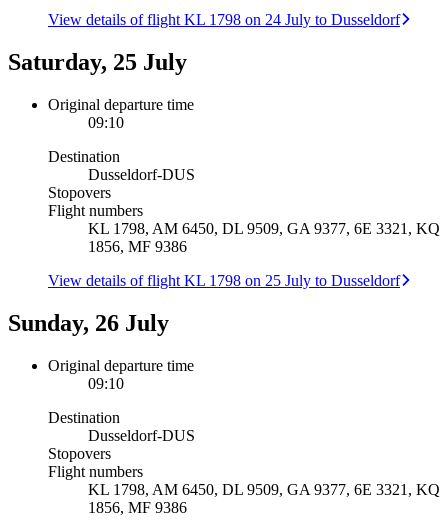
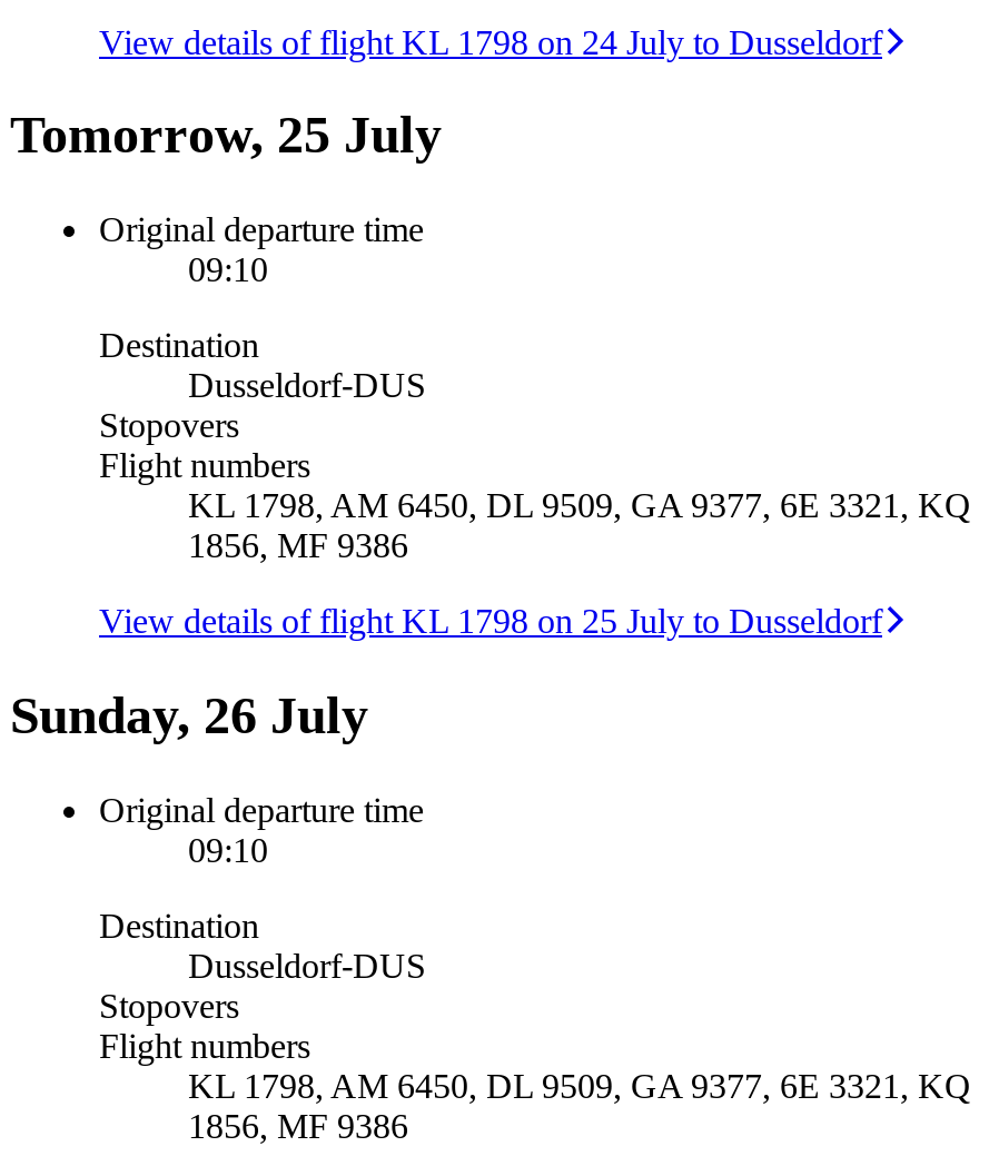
[8,49,187,75] Saturday, 25 July -> [10,107,442,164] Tomorrow, 25 July

